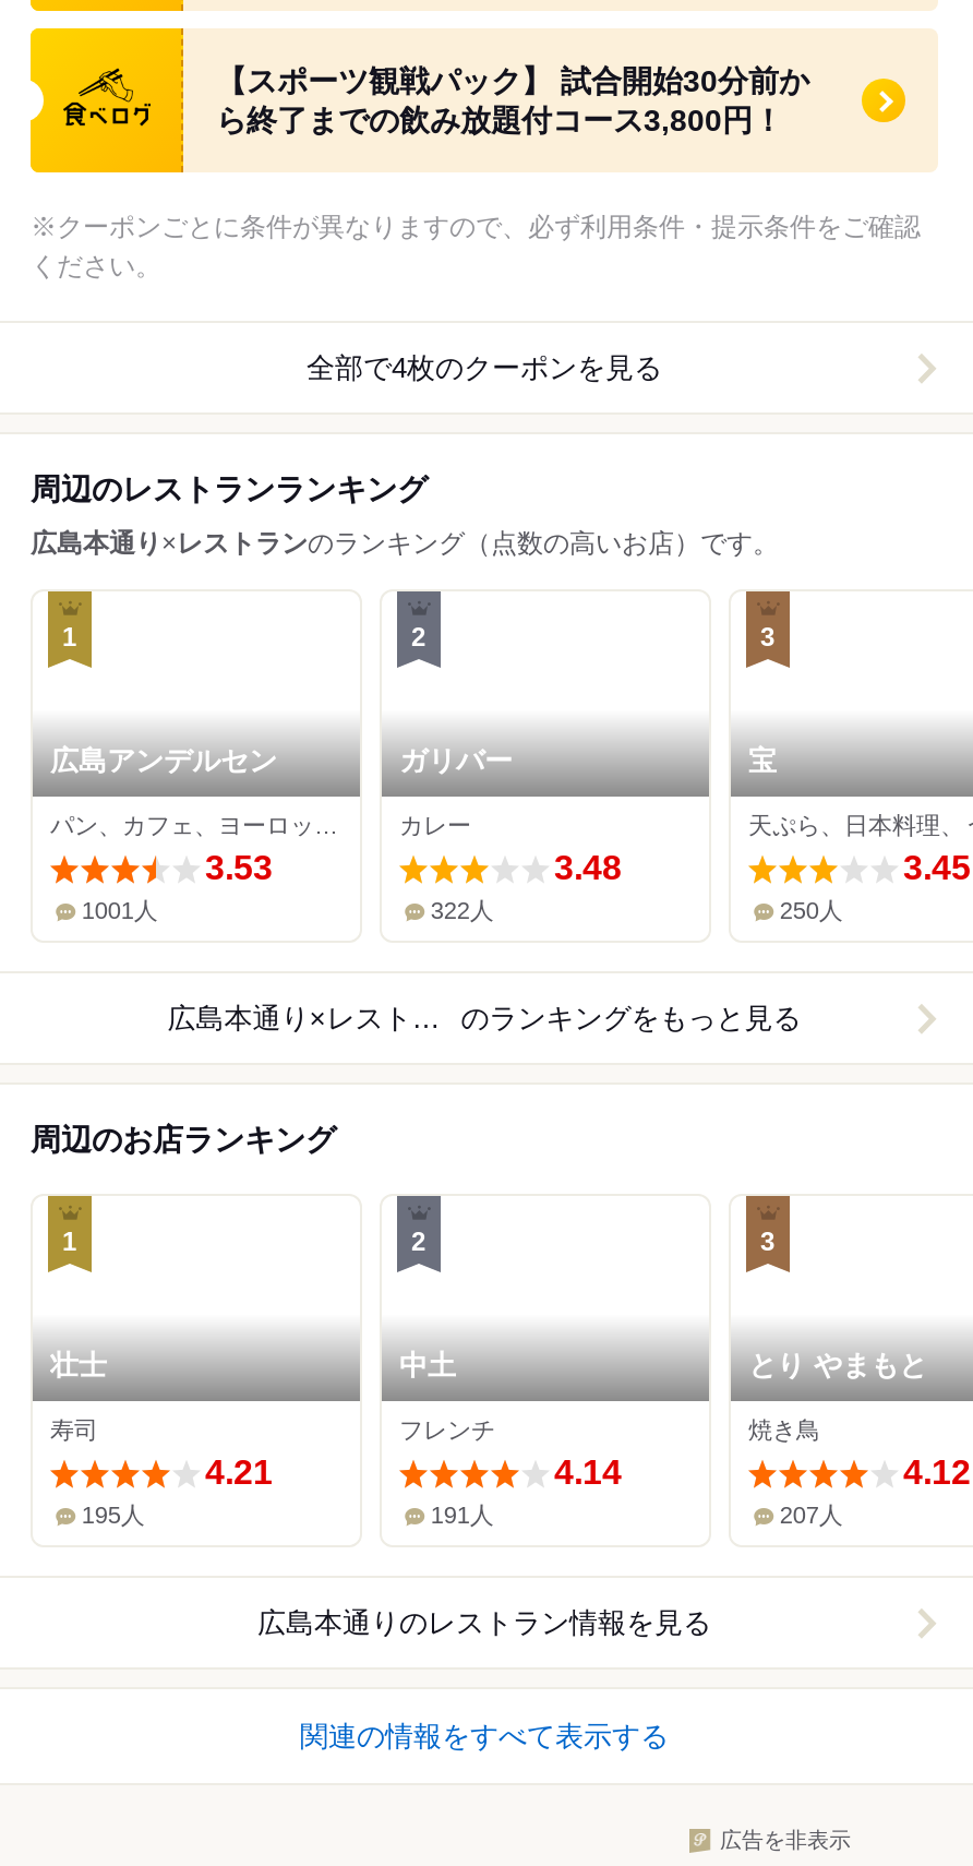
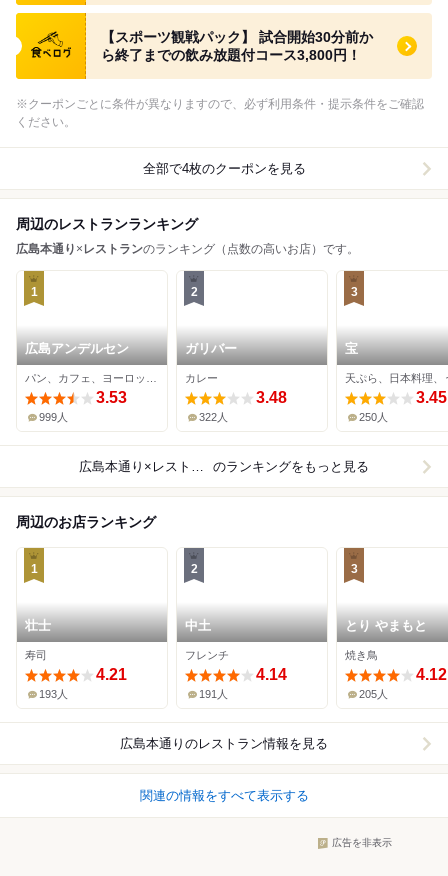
[82,897,158,923] 1001人 -> [39,411,68,423] 999人
[82,1502,145,1528] 195人 -> [39,688,68,700] 193人
[780,1502,843,1528] 207人 -> [359,688,388,700] 205人

